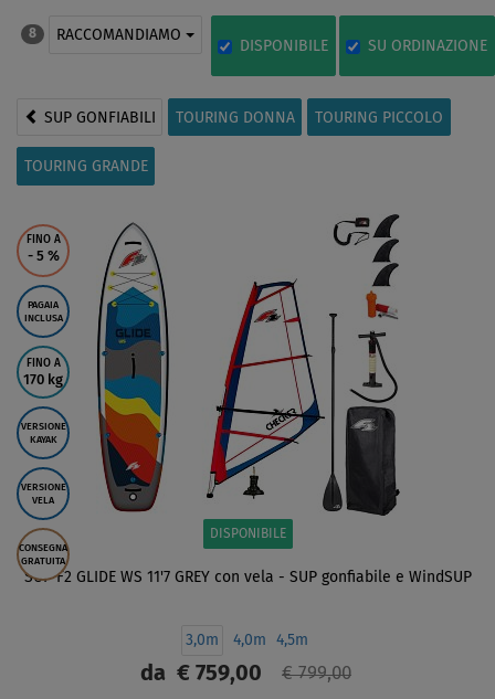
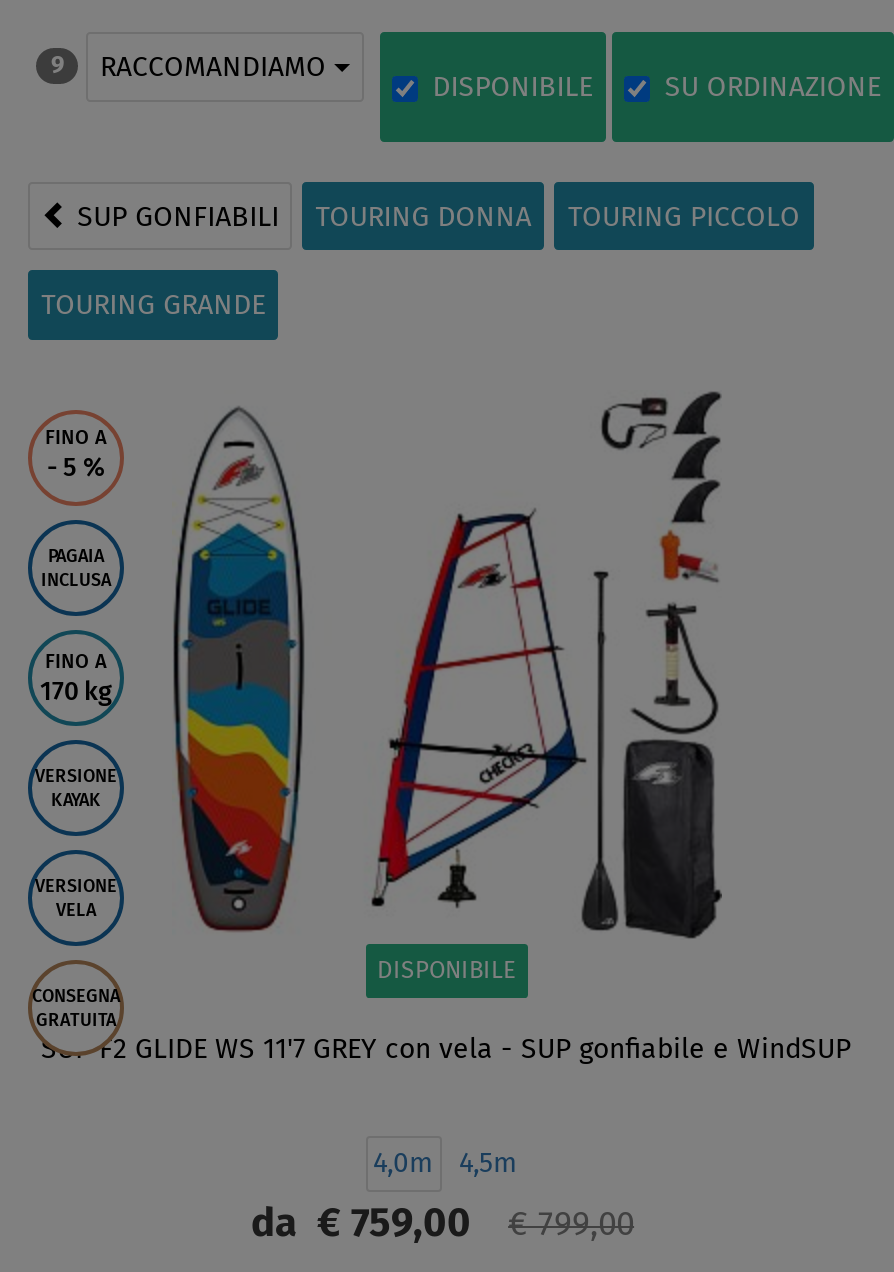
[29,28,186,43] 8 RACCOMANDIAMO -> [51,54,334,82] 9 RACCOMANDIAMO
[186,633,308,648] 3,0m | 4,0m 4,5m -> [373,1150,517,1178] 4,0m | 4,5m

